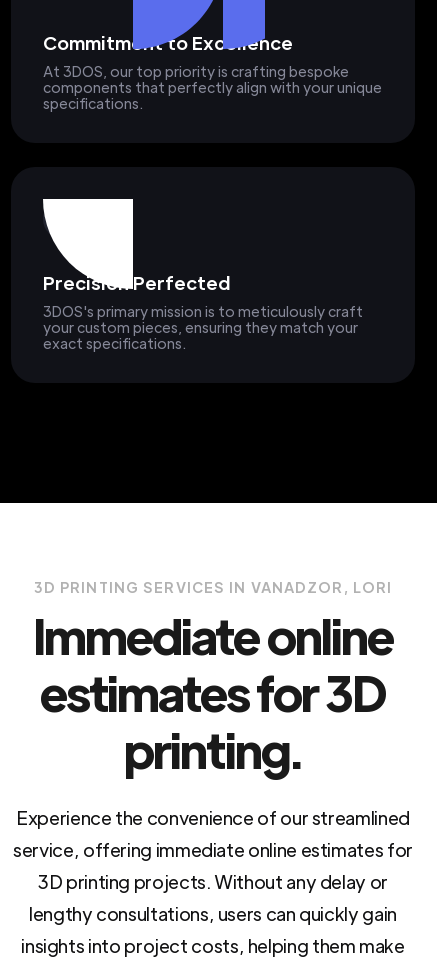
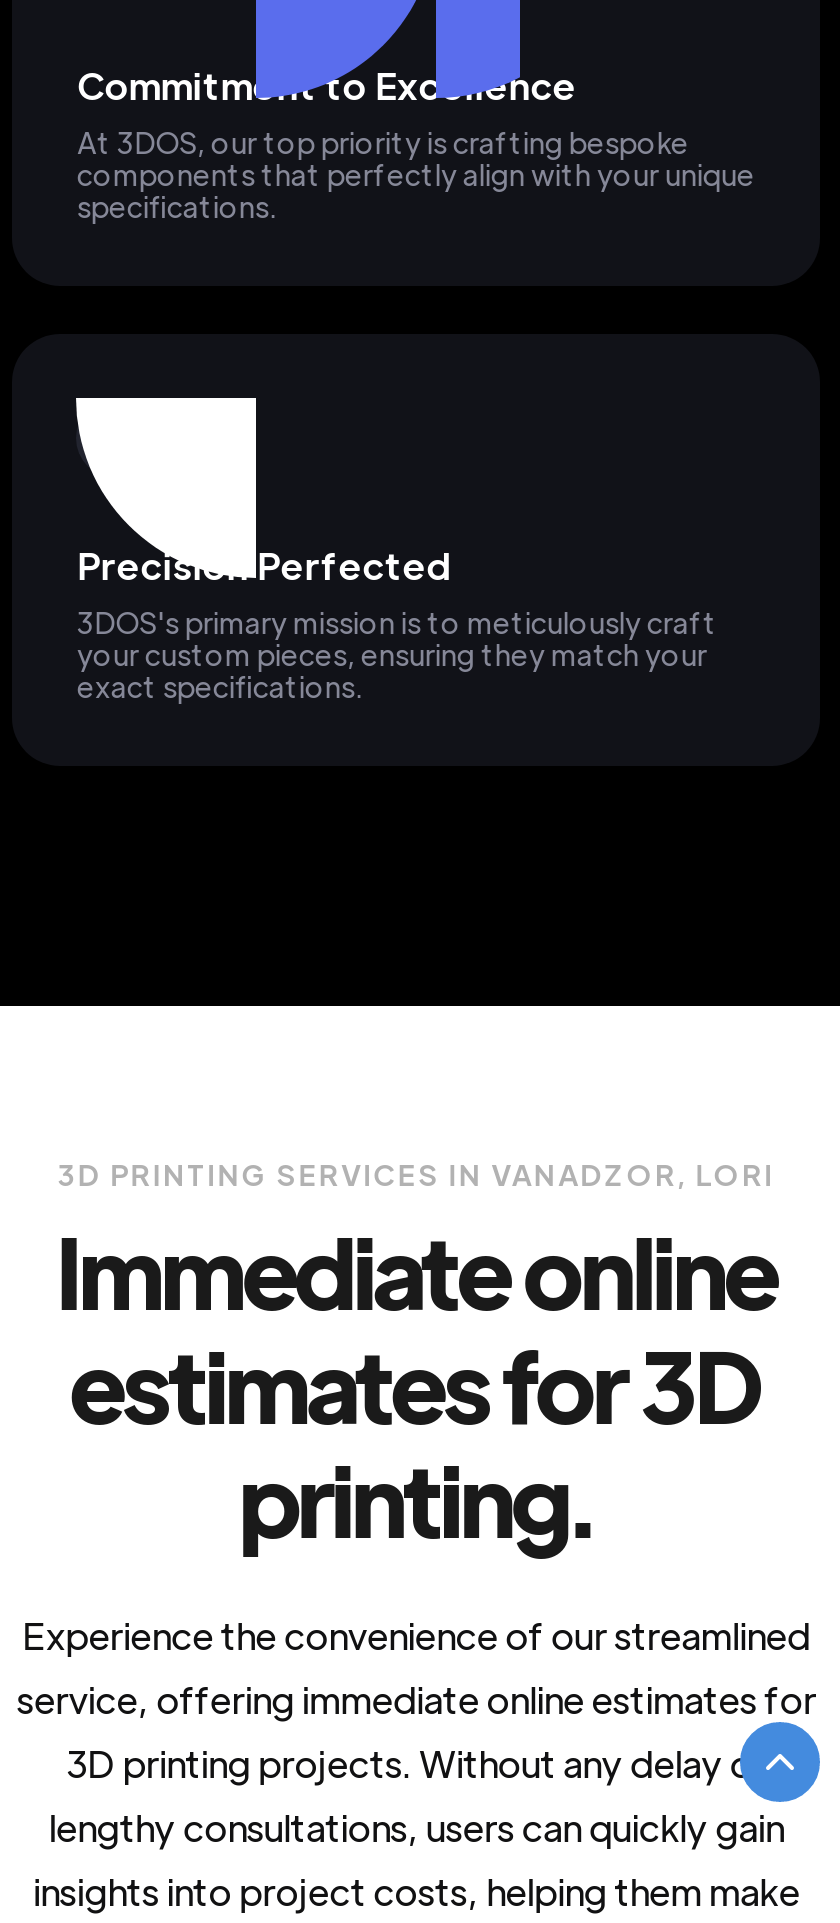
none -> [748,1728,822,1802] [image]

